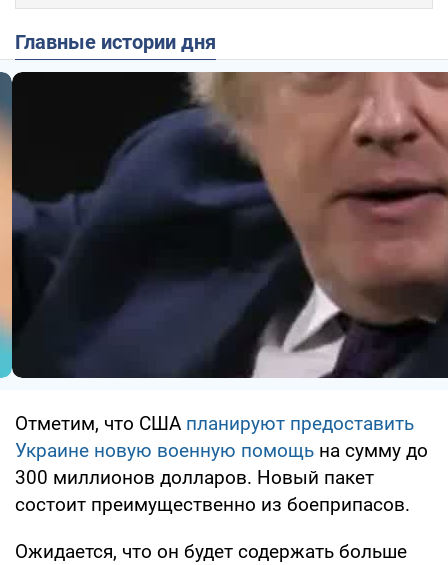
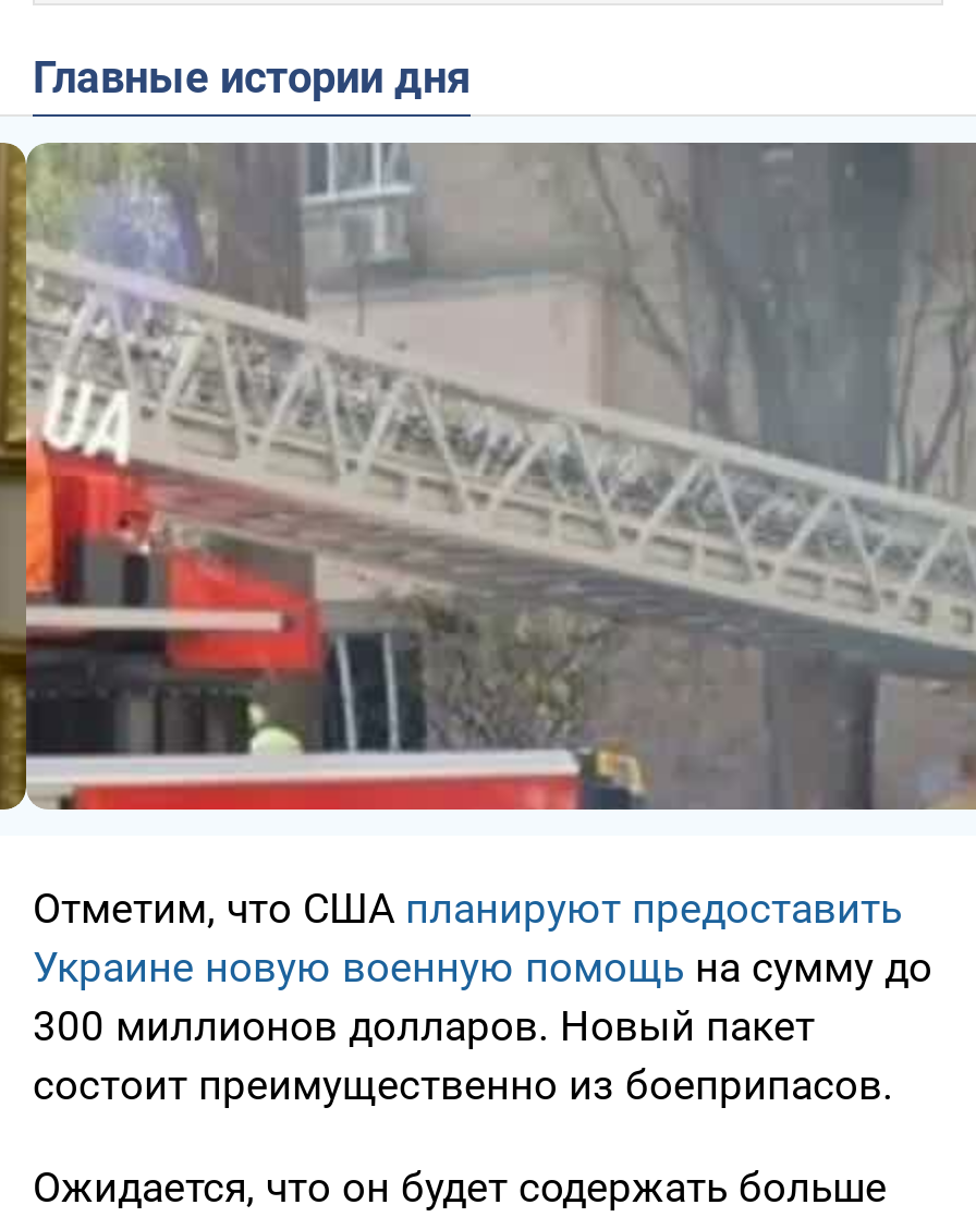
[3,72,445,379] [image] -> [7,141,969,812] [image]

